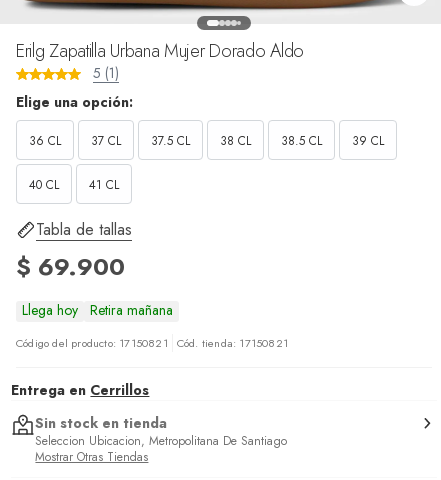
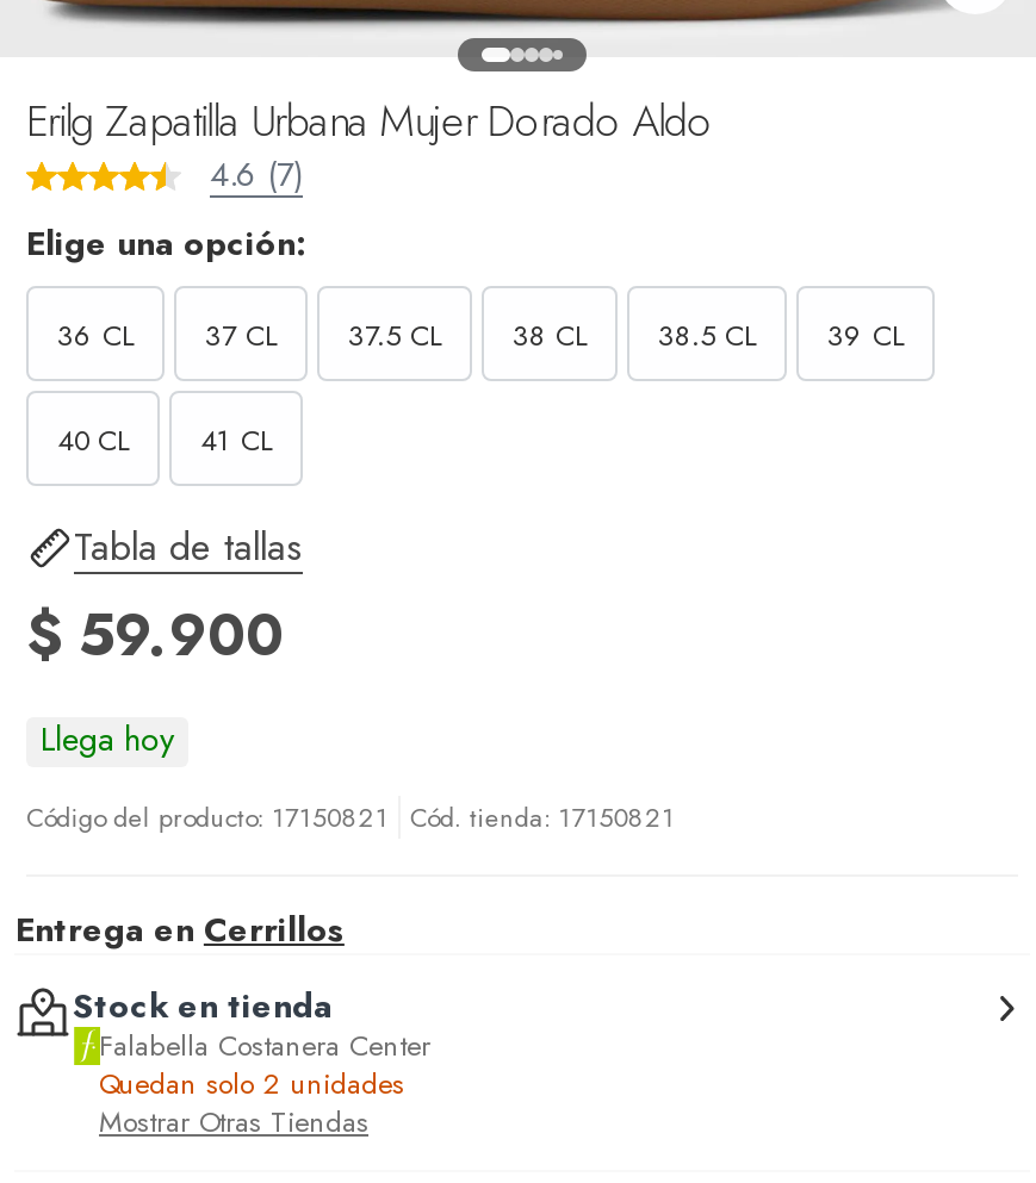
[93,63,119,83] 5 (1) -> [210,150,303,198] 4.6 (7)
[16,249,125,284] $ 69.900 -> [26,593,284,677] $ 59.900
[22,300,173,320] Llega hoy Retira mañana -> [41,715,174,762] Llega hoy
[35,413,287,450] Sin stock en tienda | Seleccion Ubicacion, Metropolitana De Santiago -> [72,982,430,1106] Stock en tienda | Falabella Costanera Center | Quedan solo 2 unidades

